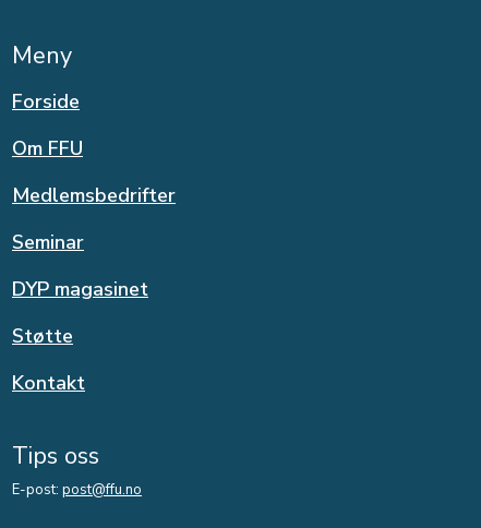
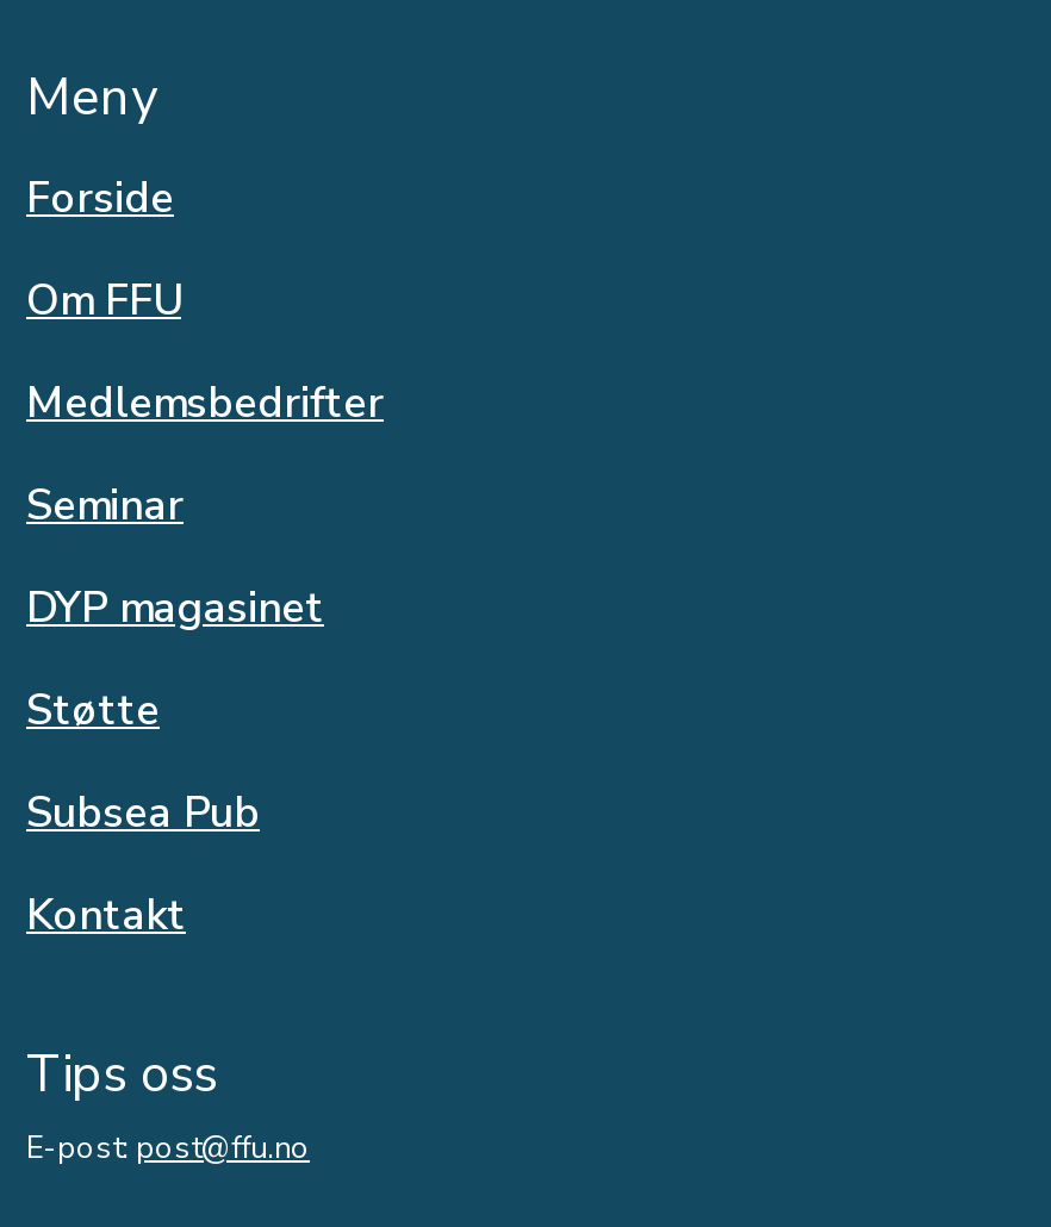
none -> [26,785,260,842] Subsea Pub

